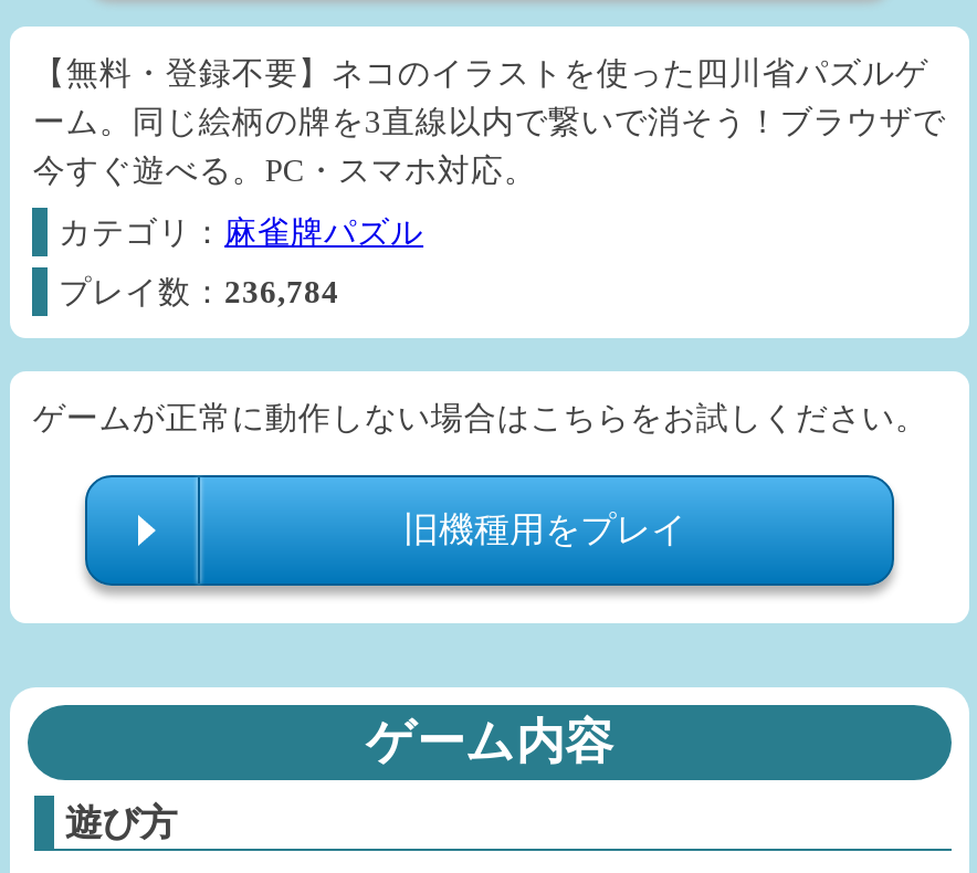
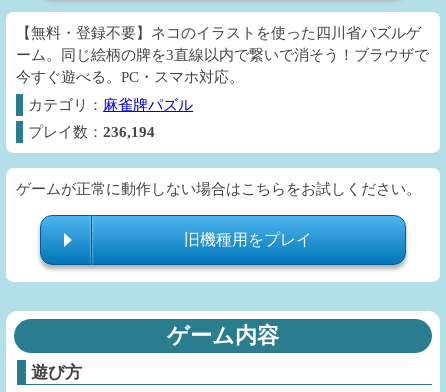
[59,275,339,311] プレイ数：236,784 -> [28,124,155,140] プレイ数：236,194

